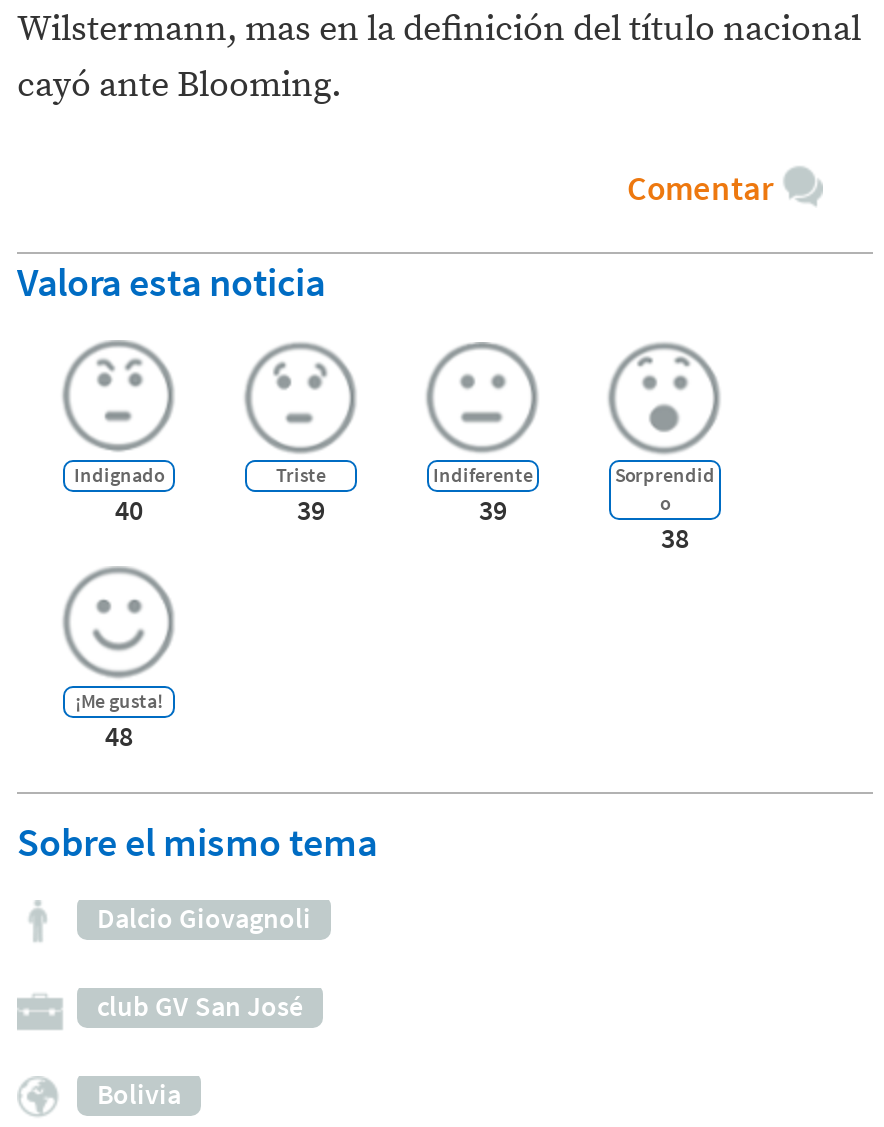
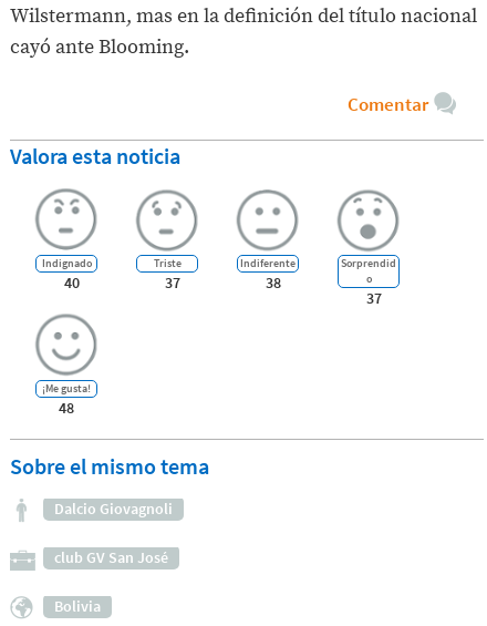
[297,492,325,528] 39 -> [165,273,180,293] 37
[479,492,507,528] 39 -> [266,273,281,293] 38
[661,520,689,556] 38 -> [366,288,382,308] 37

